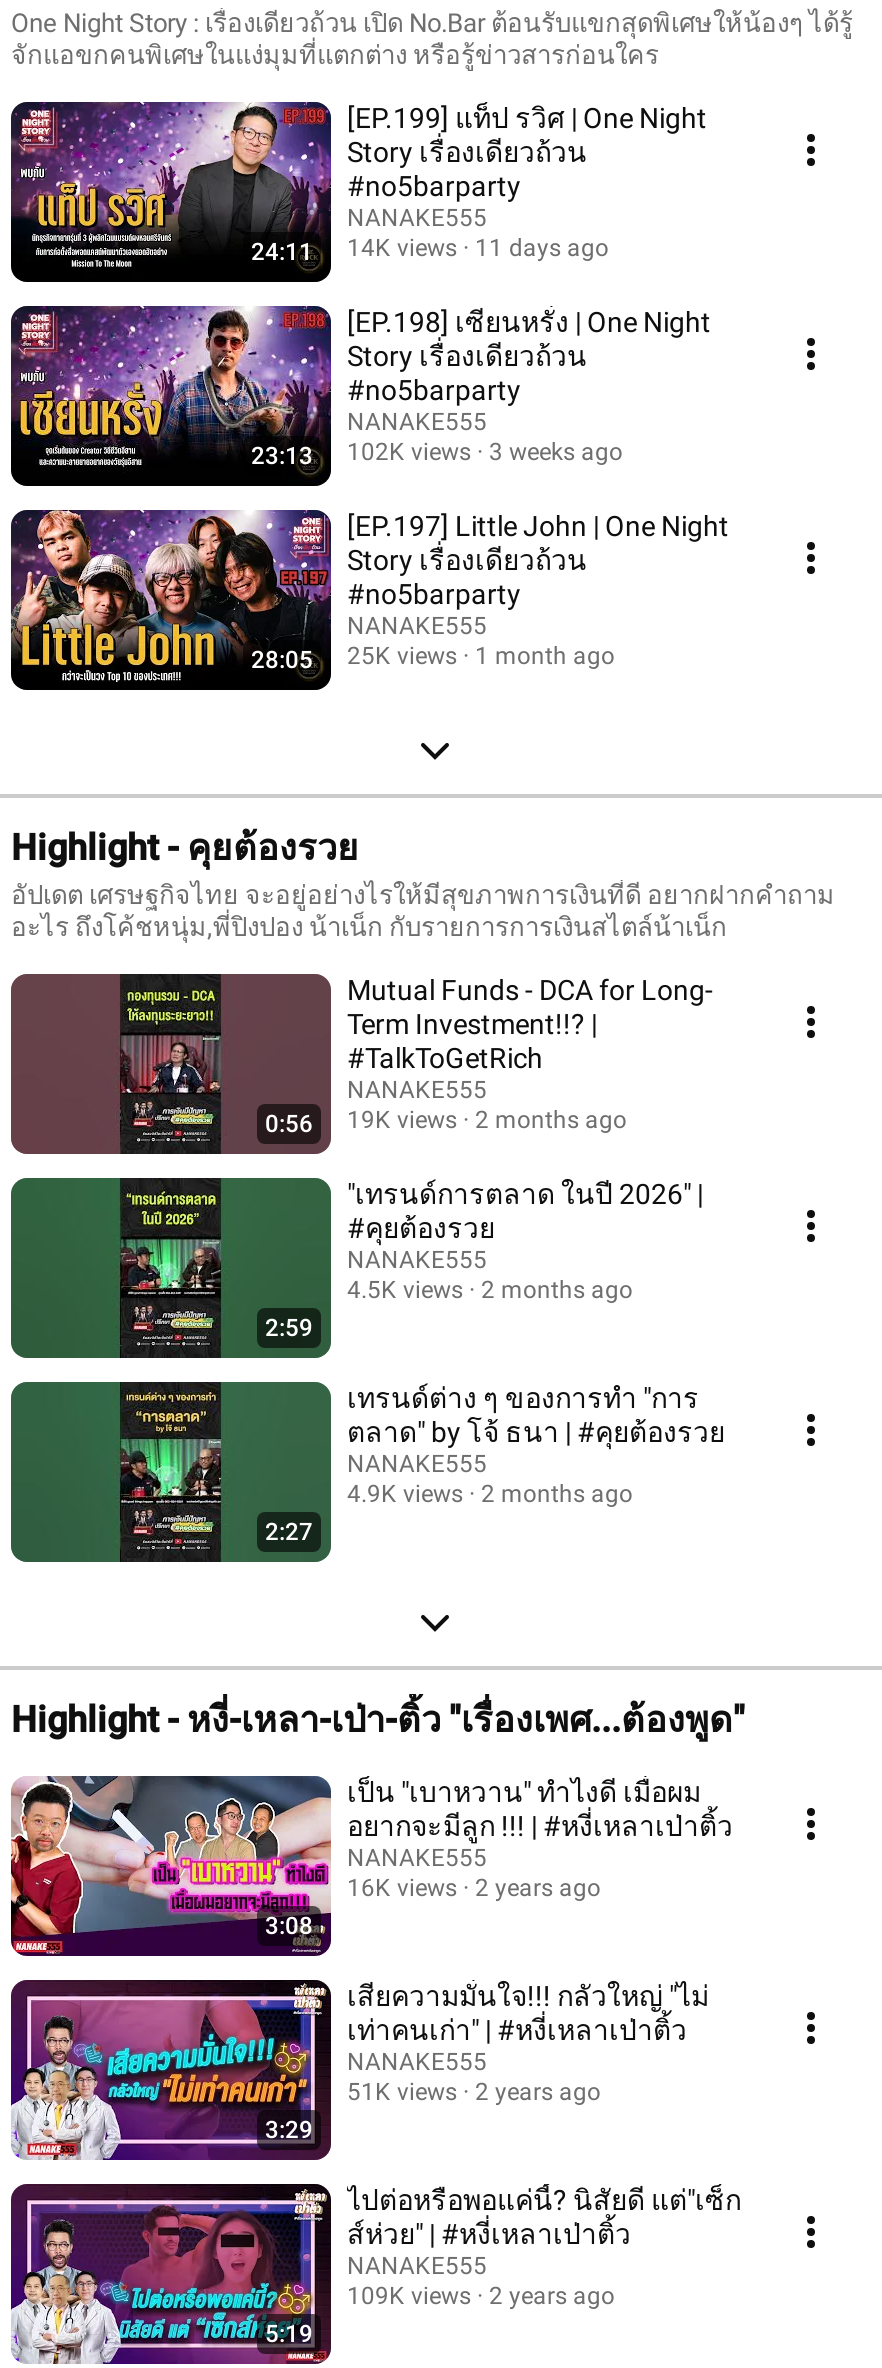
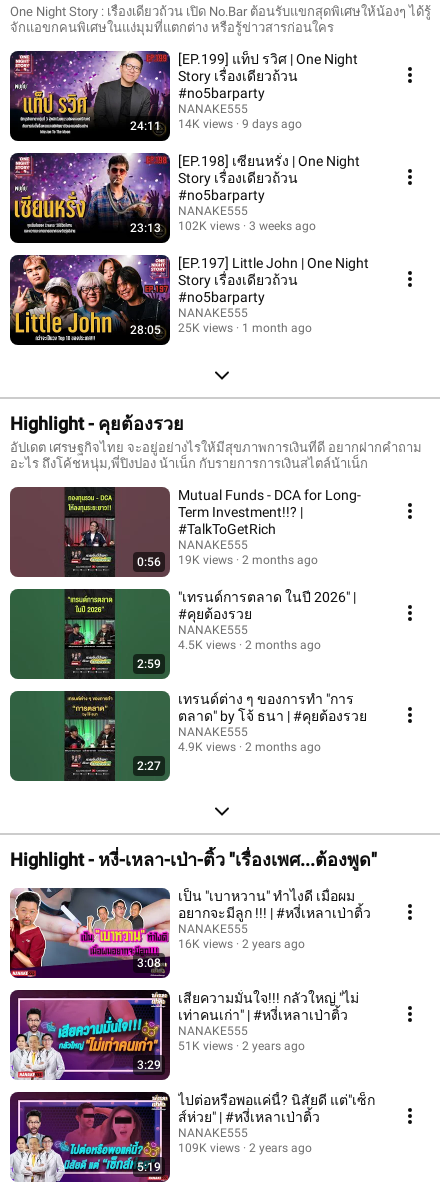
[251,234,609,266] 24:11 14K views 11 days ago -> [130,117,302,133] 24:11 14K views 9 days ago

